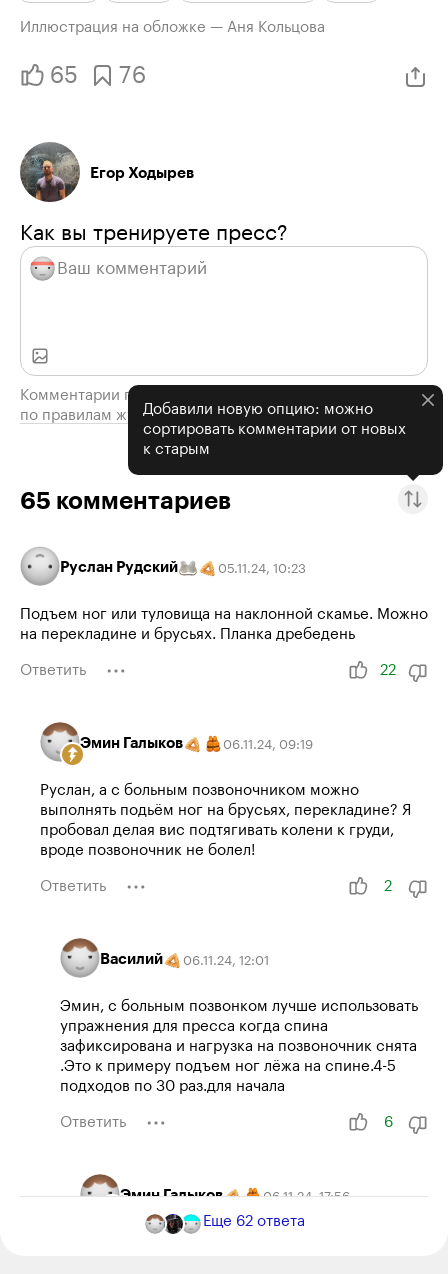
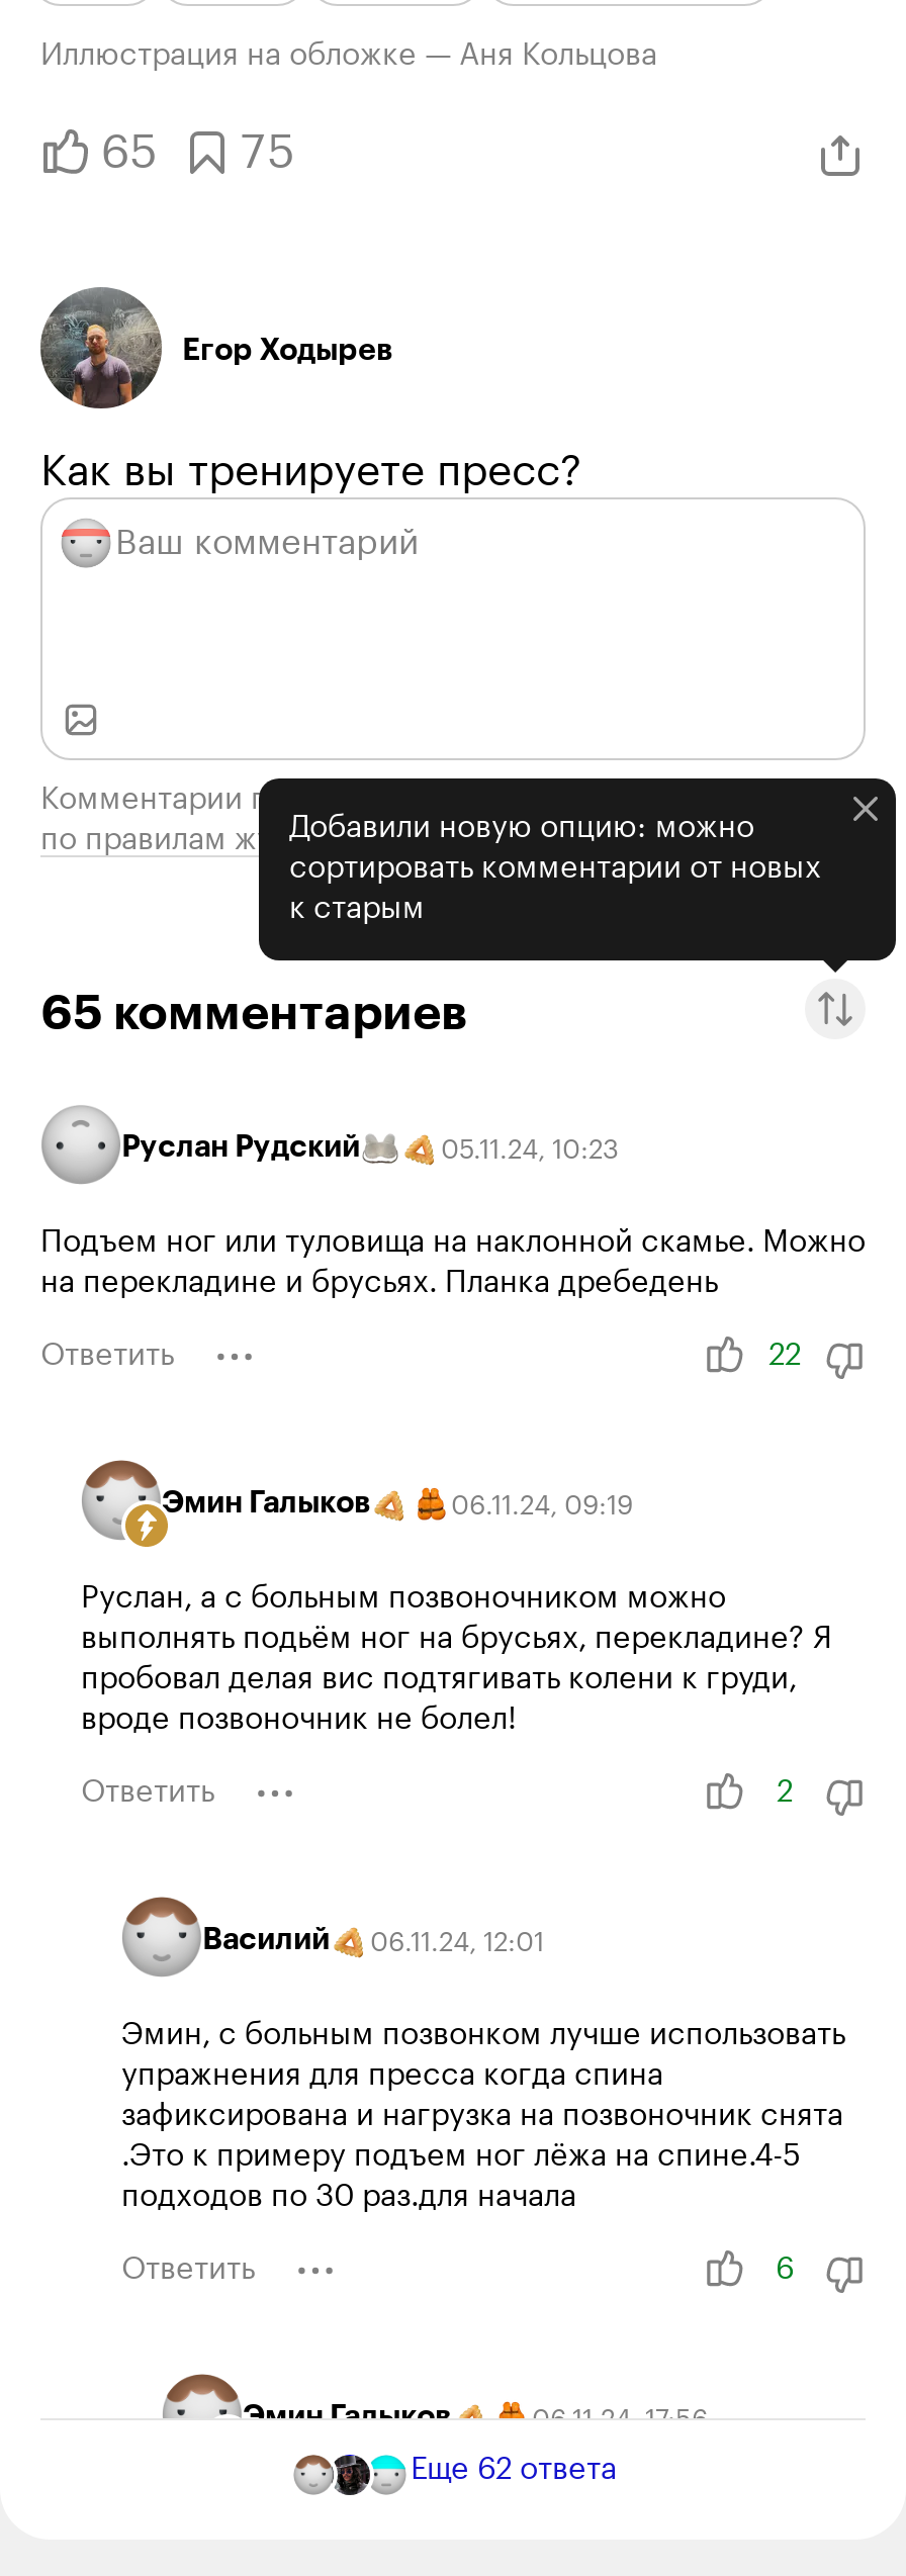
[50,64,146,87] 65 76 -> [101,129,295,176] 65 75

